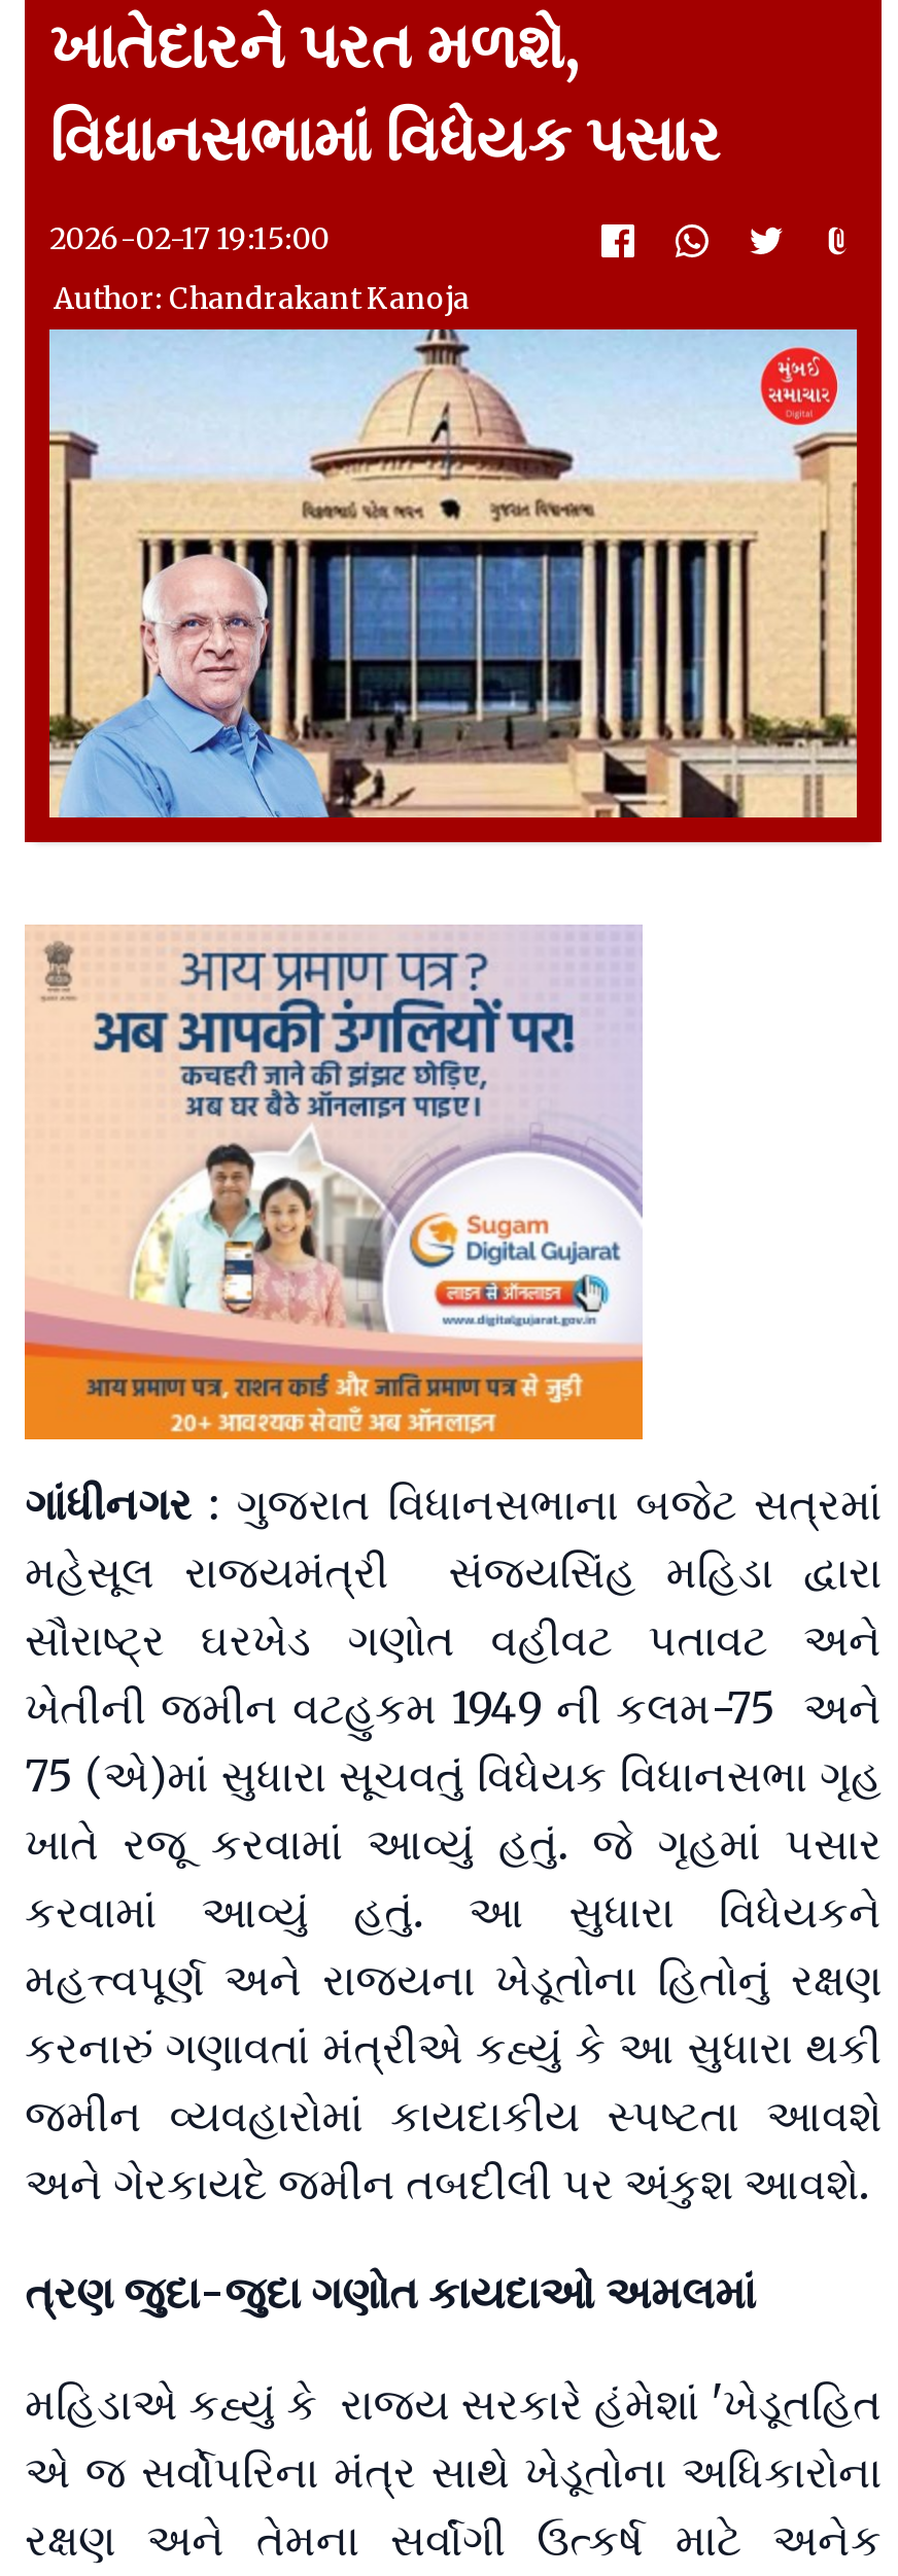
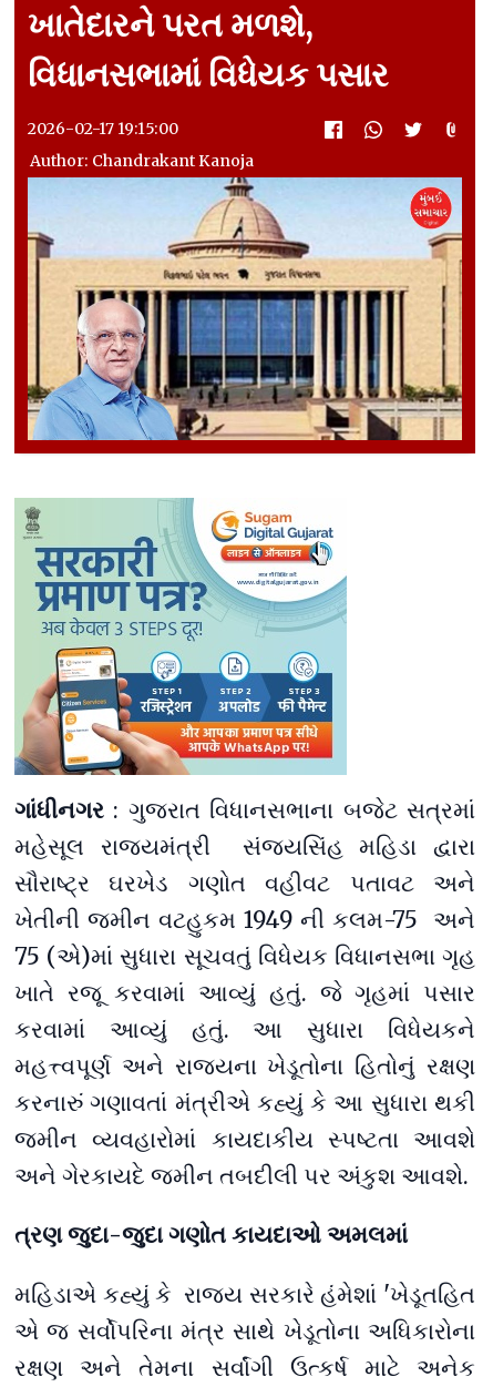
[23,925,645,1441] [image] -> [13,498,347,776] [image]

